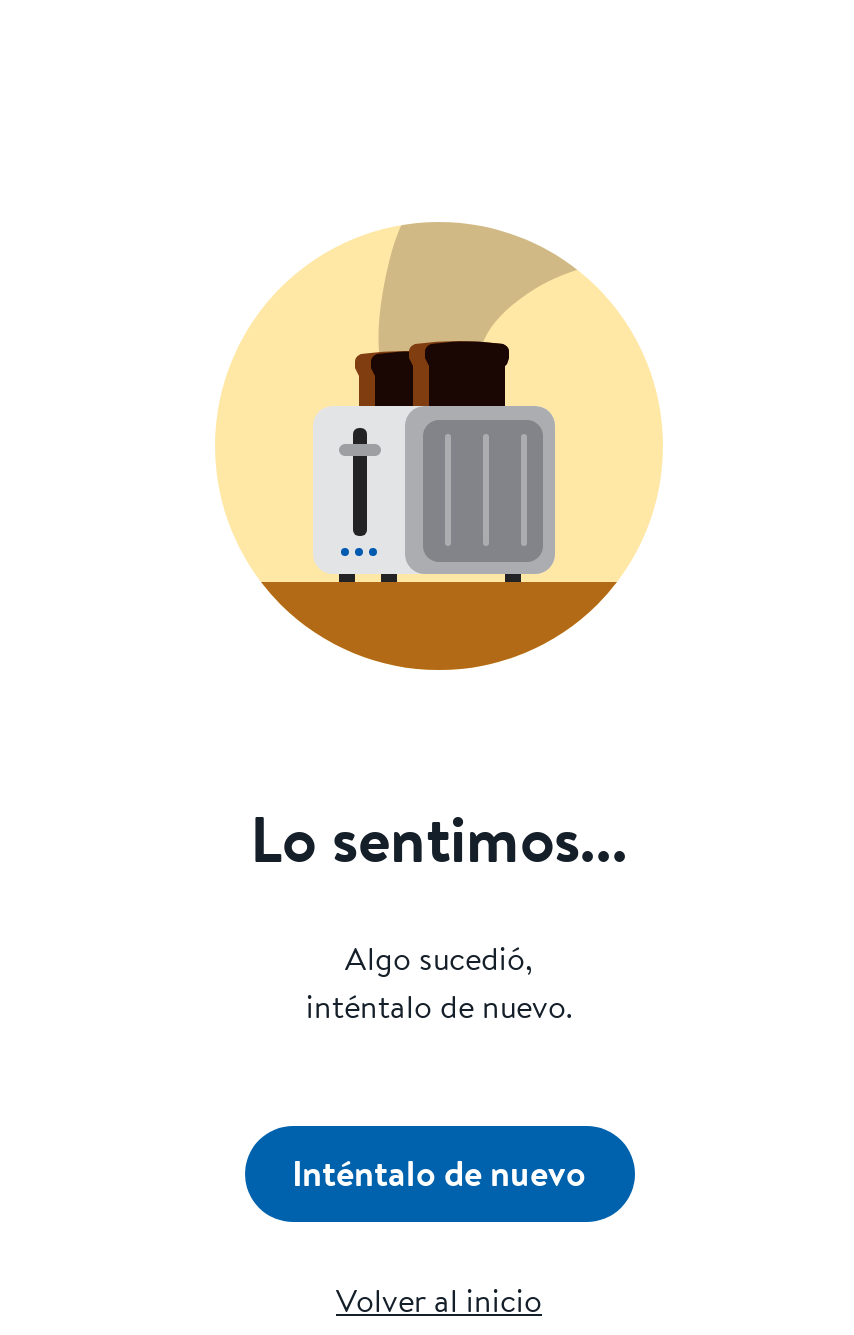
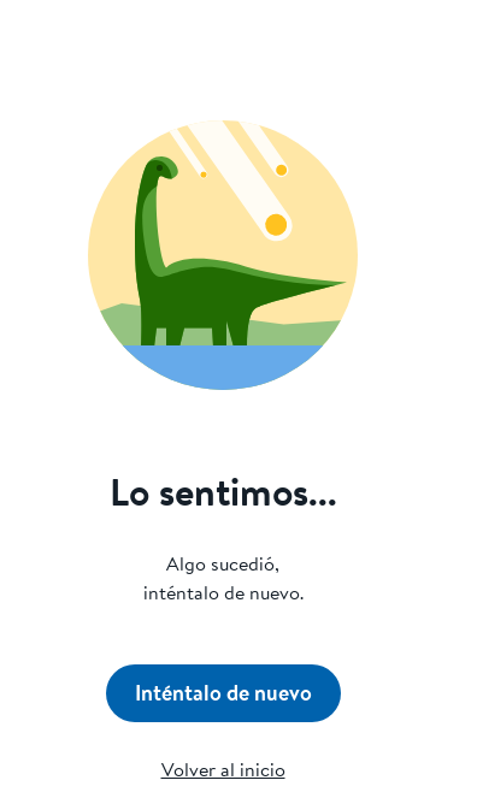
[237,222,637,672] [image] -> [100,122,346,391] [image]

